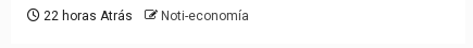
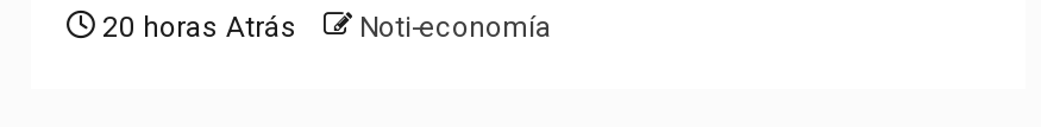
[40,9,249,23] 22 horas Atrás Noti-economía -> [95,11,552,44] 20 horas Atrás Noti-economía

